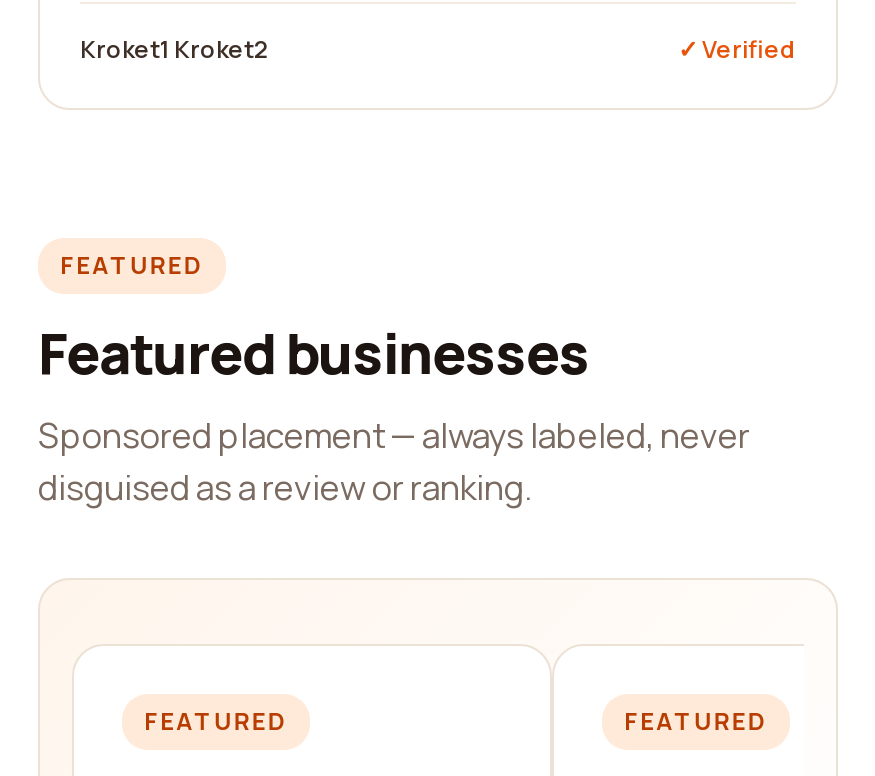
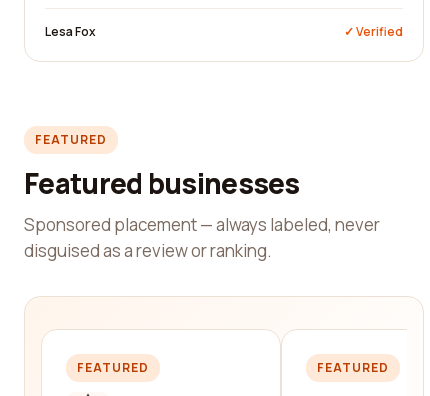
[80,32,270,66] Kroket1 Kroket2 -> [45,23,96,40] Lesa Fox

